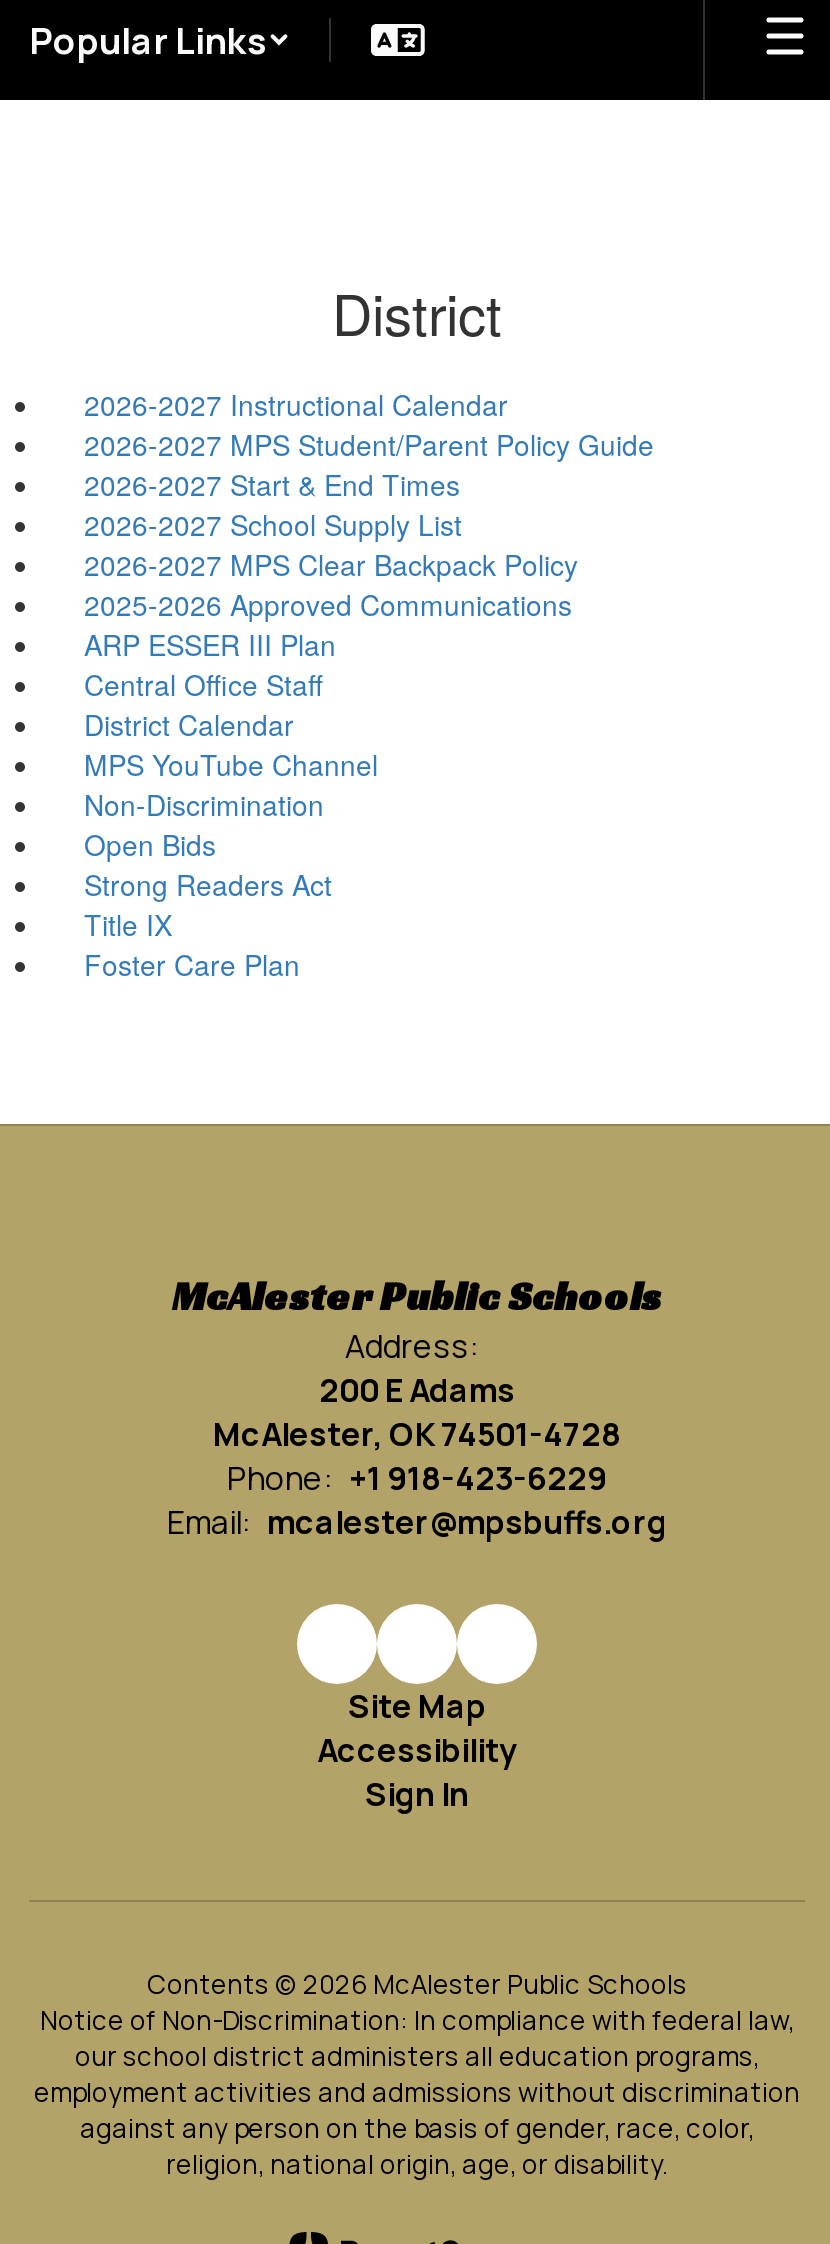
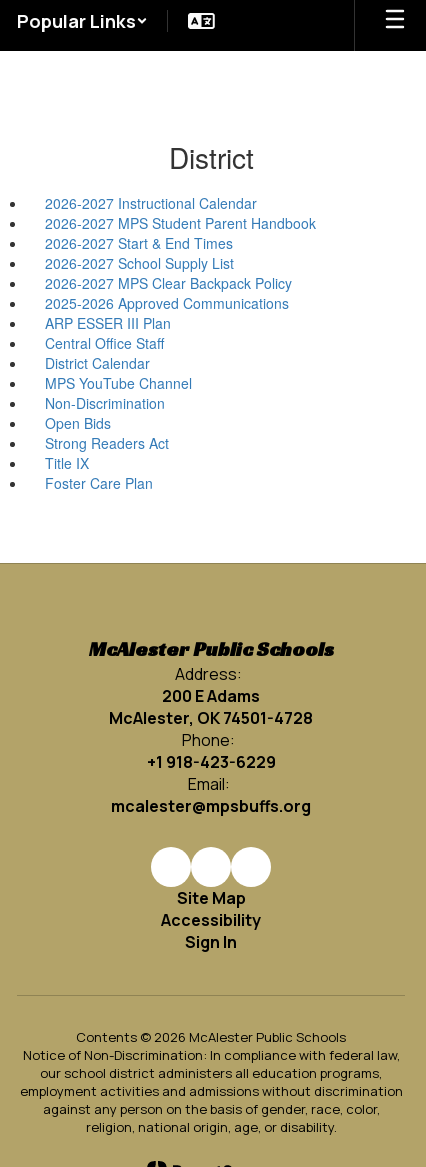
[84,423,654,463] 2026-2027 MPS Student/Parent Policy Guide -> [44,212,315,232] 2026-2027 MPS Student Parent Handbook

